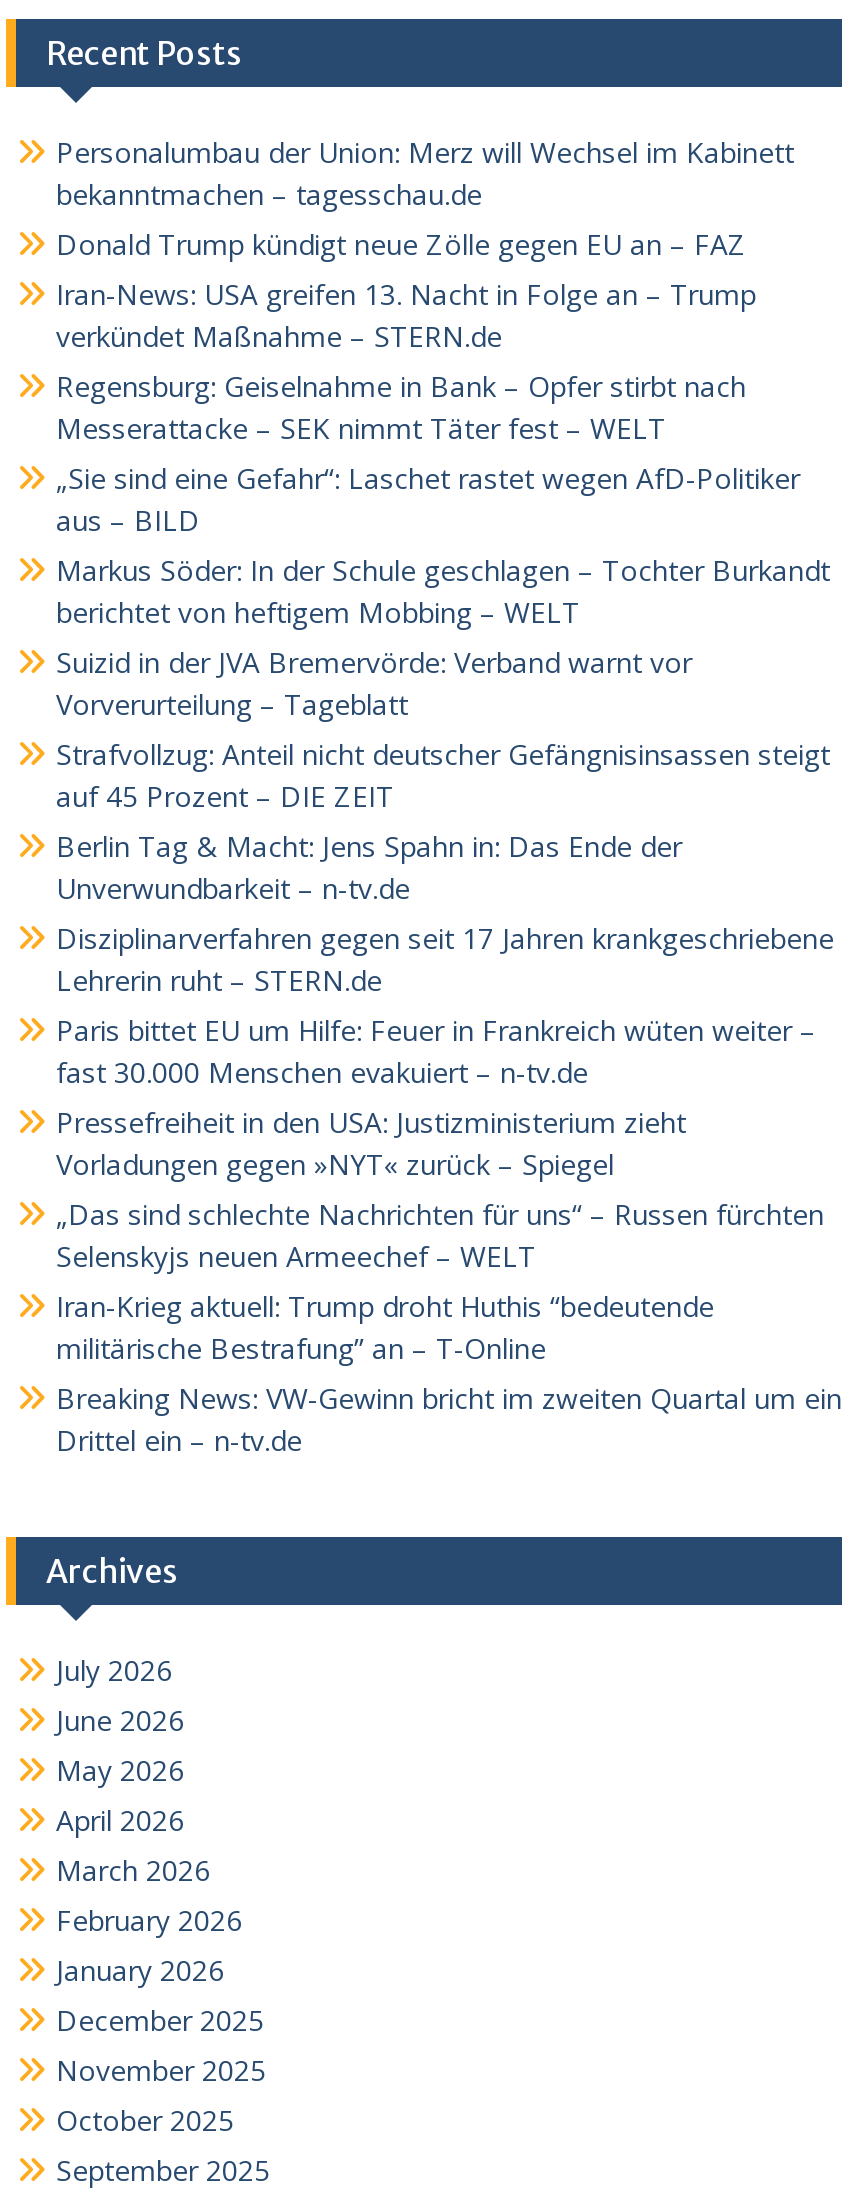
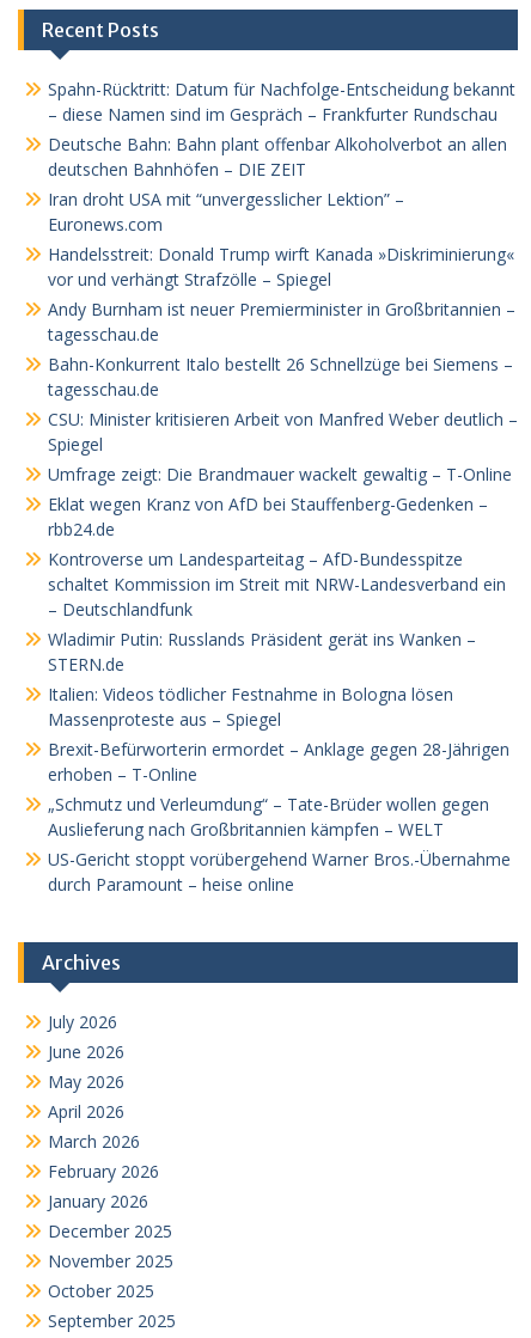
[56,133,842,1459] Personalumbau der Union: Merz will Wechsel im Kabinett | bekanntmachen – tagesschau.de | Donald Trump kündigt neue Zölle gegen EU an – FAZ | Iran-News: USA greifen 13. Nacht in Folge an – Trump | verkündet Maßnahme – STERN.de | Regensburg: Geiselnahme in Bank – Opfer stirbt nach | Messerattacke – SEK nimmt Täter fest – WELT | „Sie sind eine Gefahr“: Laschet rastet wegen AfD-Politiker | aus – BILD | Markus Söder: In der Schule geschlagen – Tochter Burkandt | berichtet von heftigem Mobbing – WELT | Suizid in der JVA Bremervörde: Verband warnt vor | Vorverurteilung – Tageblatt | Strafvollzug: Anteil nicht deutscher Gefängnisinsassen steigt | auf 45 Prozent – DIE ZEIT | Berlin Tag & Macht: Jens Spahn in: Das Ende der | Unverwundbarkeit – n-tv.de | Disziplinarverfahren gegen seit 17 Jahren krankgeschriebene | Lehrerin ruht – STERN.de | Paris bittet EU um Hilfe: Feuer in Frankreich wüten weiter – | fast 30.000 Menschen evakuiert – n-tv.de | Pressefreiheit in den USA: Justizministerium zieht | Vorladungen gegen »NYT« zurück – Spiegel | „Das sind schlechte Nachrichten für uns“ – Russen fürchten | Selenskyjs neuen Armeechef – WELT | Iran-Krieg aktuell: Trump droht Huthis “bedeutende | militärische Bestrafung” an – T-Online | Breaking News: VW-Gewinn bricht im zweiten Quartal um ein | Drittel ein – n-tv.de -> [48,78,518,896] Spahn-Rücktritt: Datum für Nachfolge-Entscheidung bekannt | – diese Namen sind im Gespräch – Frankfurter Rundschau | Deutsche Bahn: Bahn plant offenbar Alkoholverbot an allen | deutschen Bahnhöfen – DIE ZEIT | Iran droht USA mit “unvergesslicher Lektion” – | Euronews.com | Handelsstreit: Donald Trump wirft Kanada »Diskriminierung« | vor und verhängt Strafzölle – Spiegel | Andy Burnham ist neuer Premierminister in Großbritannien – | tagesschau.de | Bahn-Konkurrent Italo bestellt 26 Schnellzüge bei Siemens – | tagesschau.de | CSU: Minister kritisieren Arbeit von Manfred Weber deutlich – | Spiegel | Umfrage zeigt: Die Brandmauer wackelt gewaltig – T-Online | Eklat wegen Kranz von AfD bei Stauffenberg-Gedenken – | rbb24.de | Kontroverse um Landesparteitag – AfD-Bundesspitze | schaltet Kommission im Streit mit NRW-Landesverband ein | – Deutschlandfunk | Wladimir Putin: Russlands Präsident gerät ins Wanken – | STERN.de | Italien: Videos tödlicher Festnahme in Bologna lösen | Massenproteste aus – Spiegel | Brexit-Befürworterin ermordet – Anklage gegen 28-Jährigen | erhoben – T-Online | „Schmutz und Verleumdung“ – Tate-Brüder wollen gegen | Auslieferung nach Großbritannien kämpfen – WELT | US-Gericht stoppt vorübergehend Warner Bros.-Übernahme | durch Paramount – heise online

